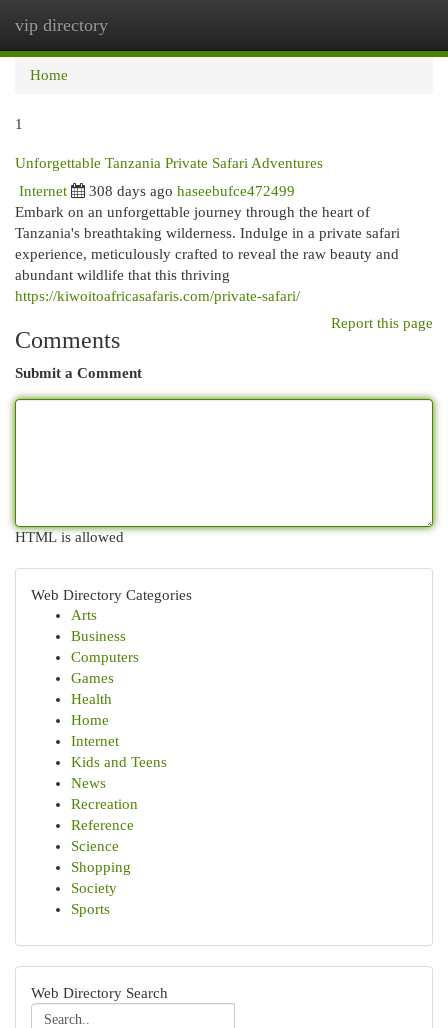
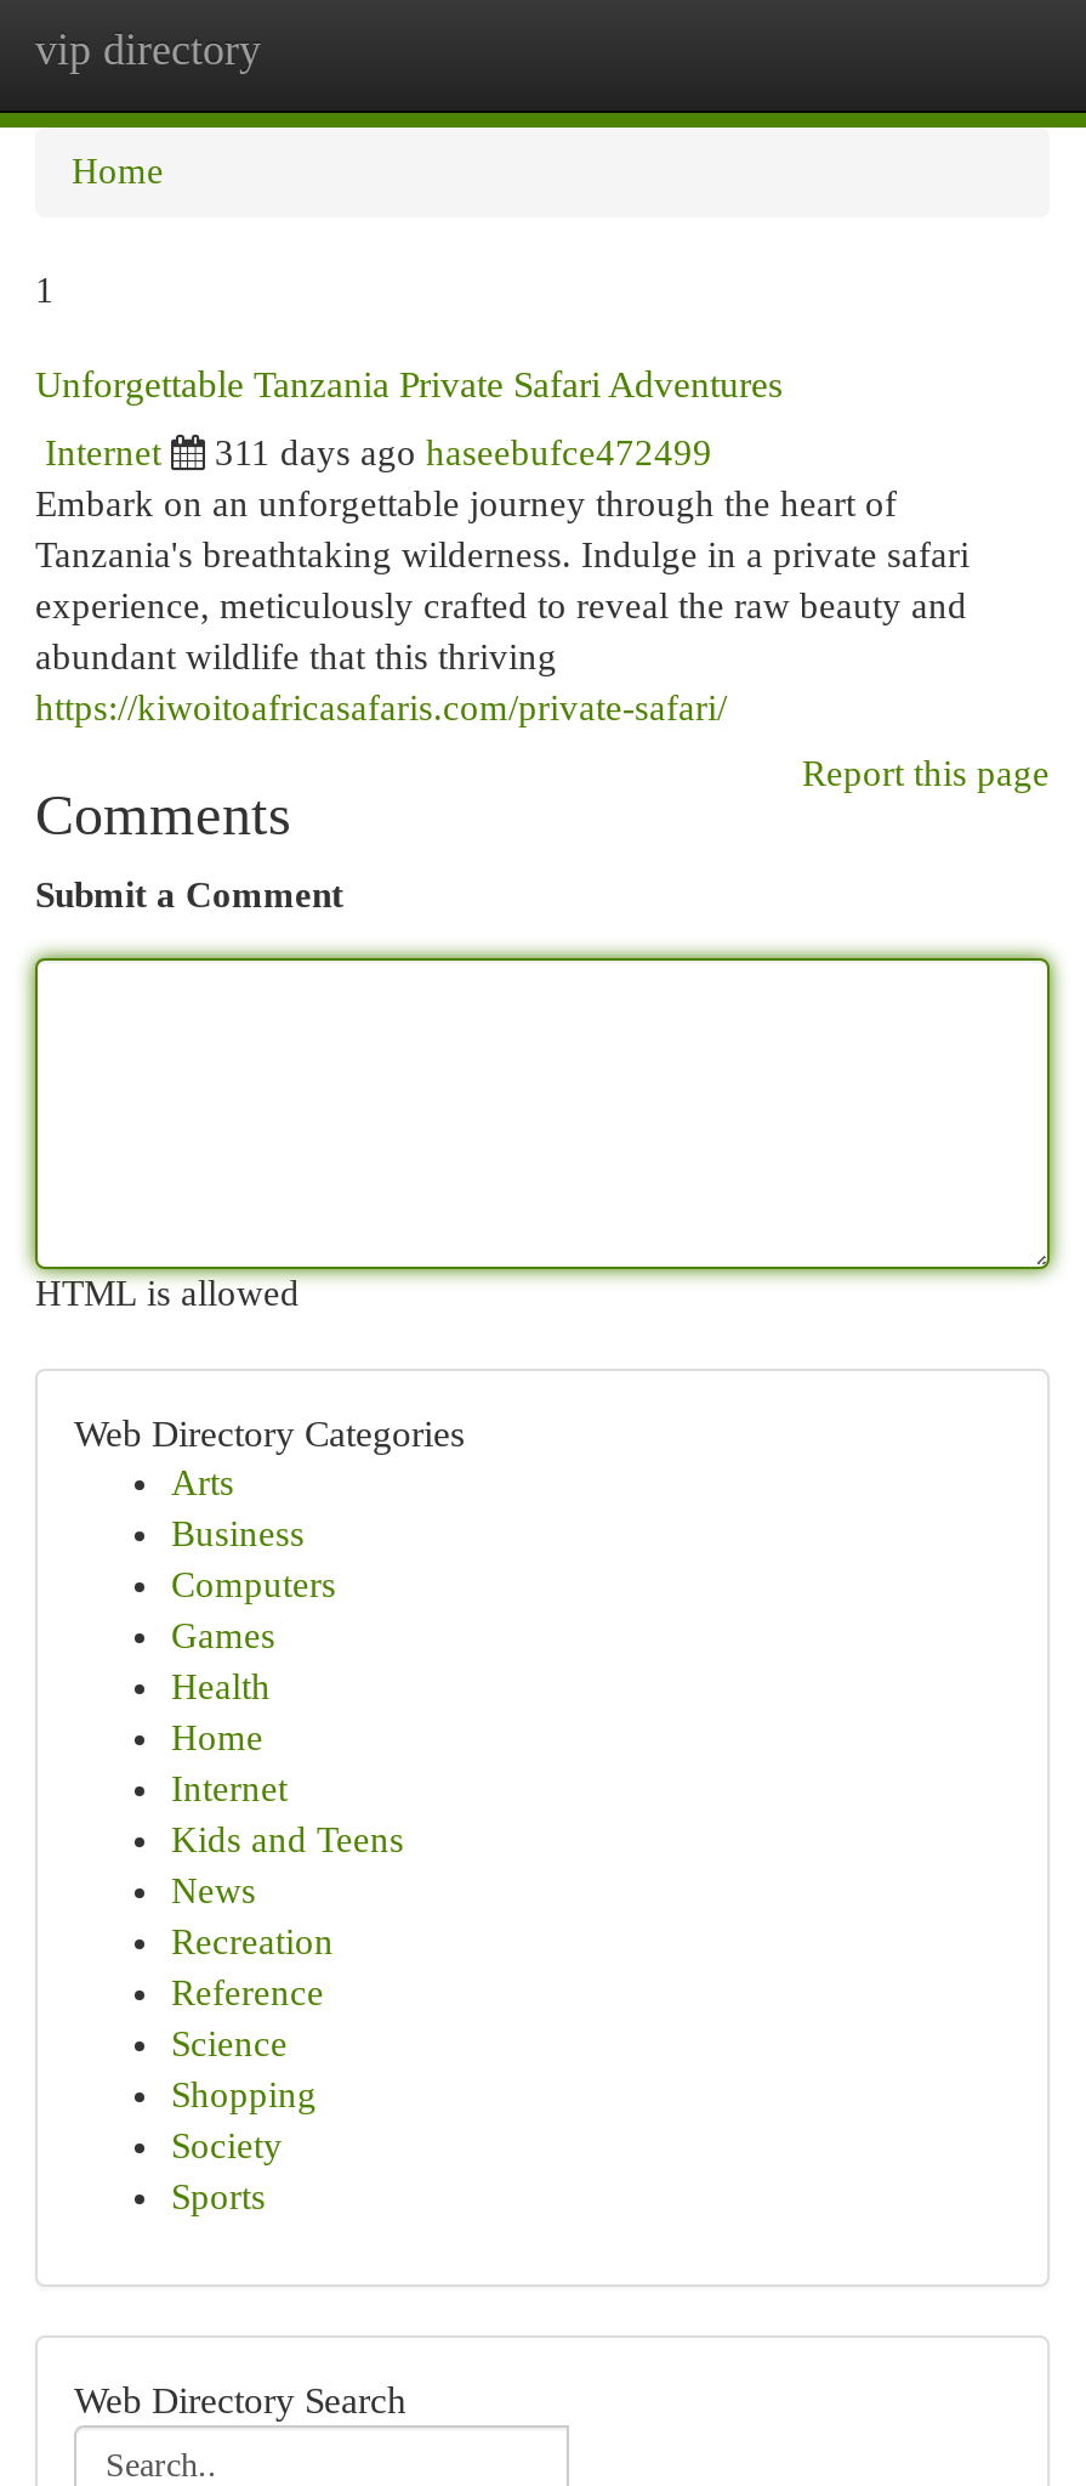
[89,183,295,199] 308 days ago haseebufce472499 -> [215,434,712,472] 311 days ago haseebufce472499

